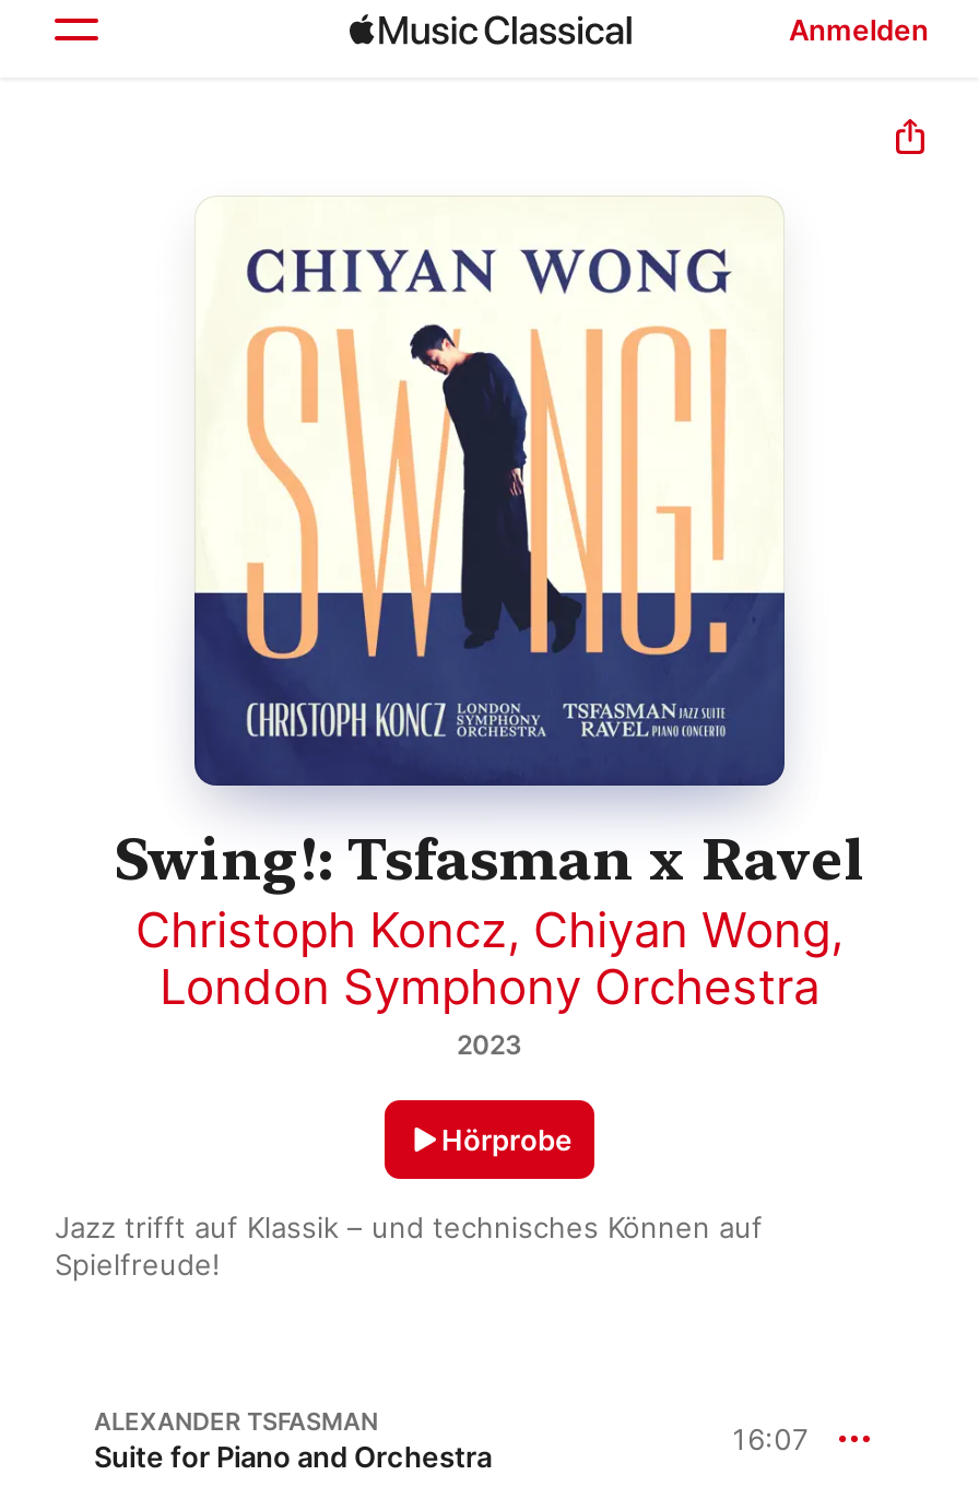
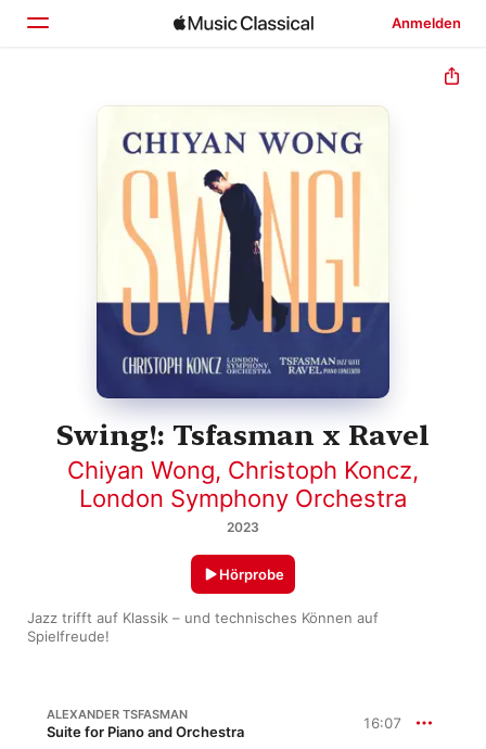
[135,902,844,959] Christoph Koncz, Chiyan Wong, -> [67,456,419,485] Chiyan Wong, Christoph Koncz,

